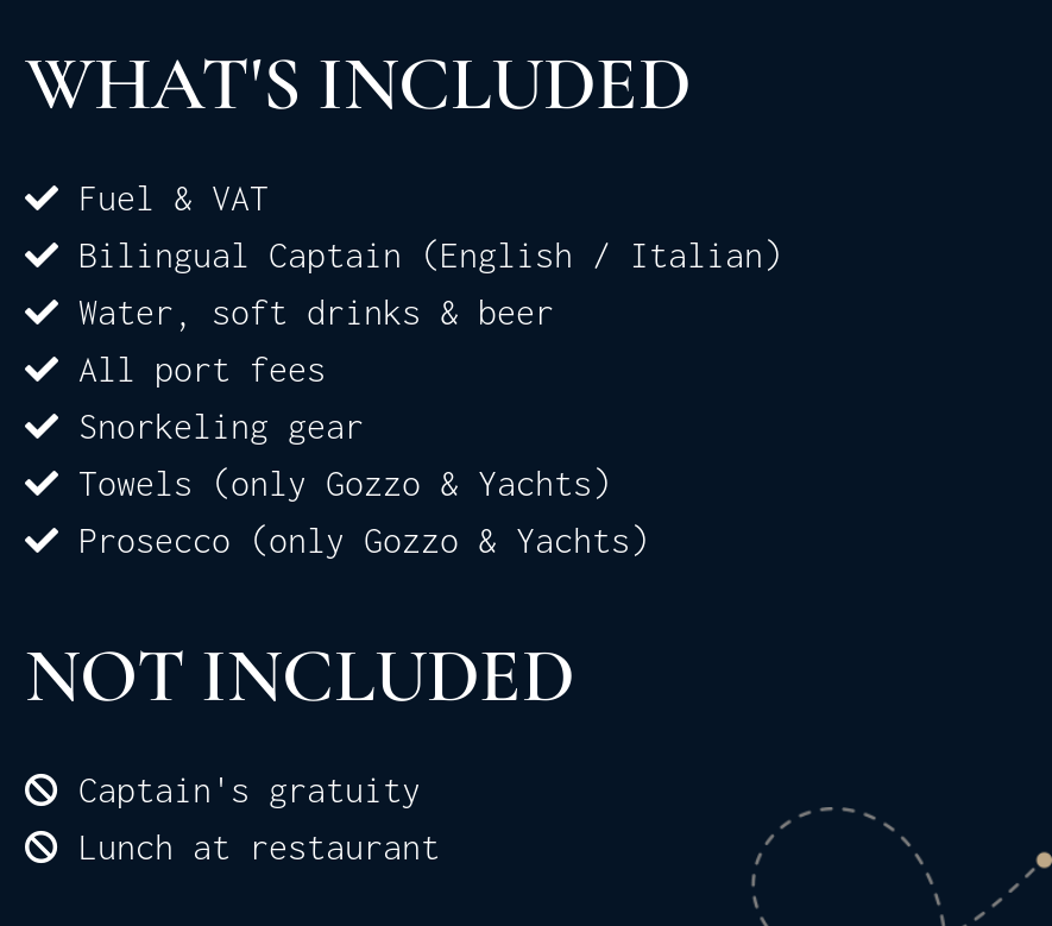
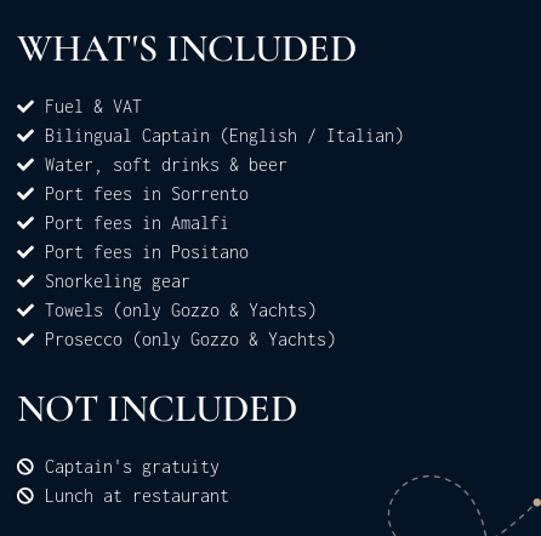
[78,349,326,389] All port fees -> [44,183,248,262] Port fees in Sorrento | Port fees in Amalfi | Port fees in Positano

